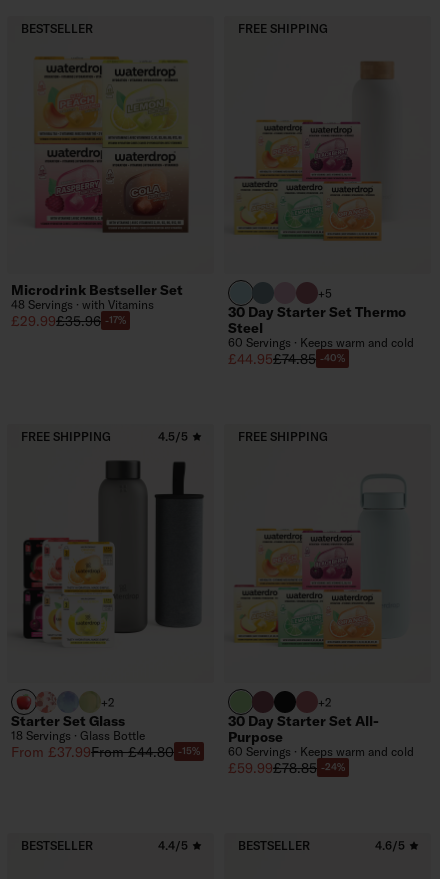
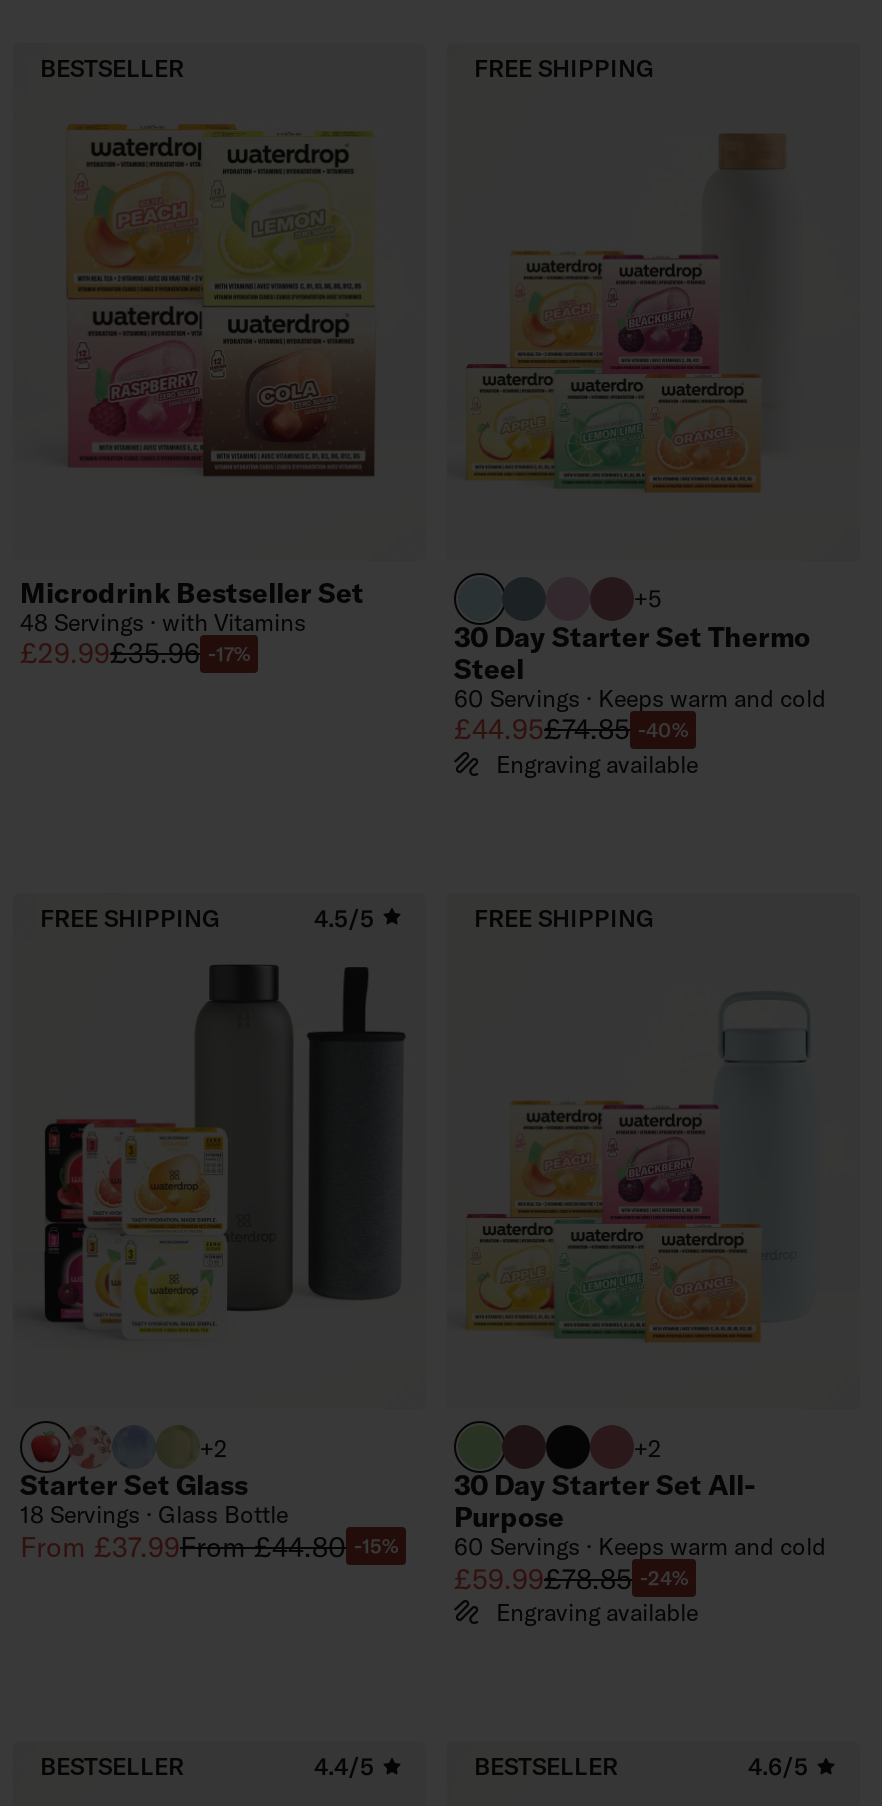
none -> [490,747,698,777] Engraving available
none -> [490,1597,698,1627] Engraving available

